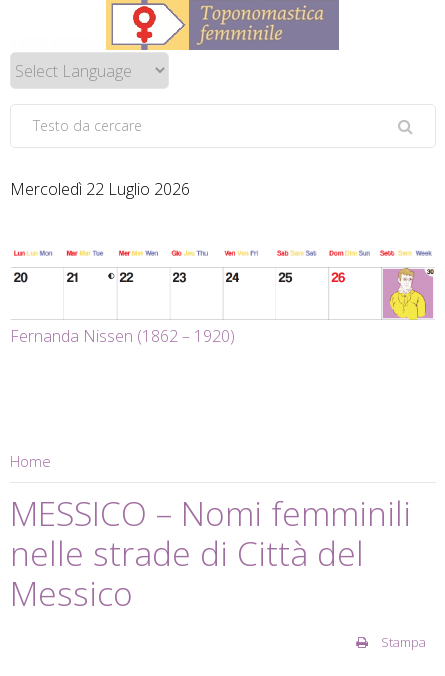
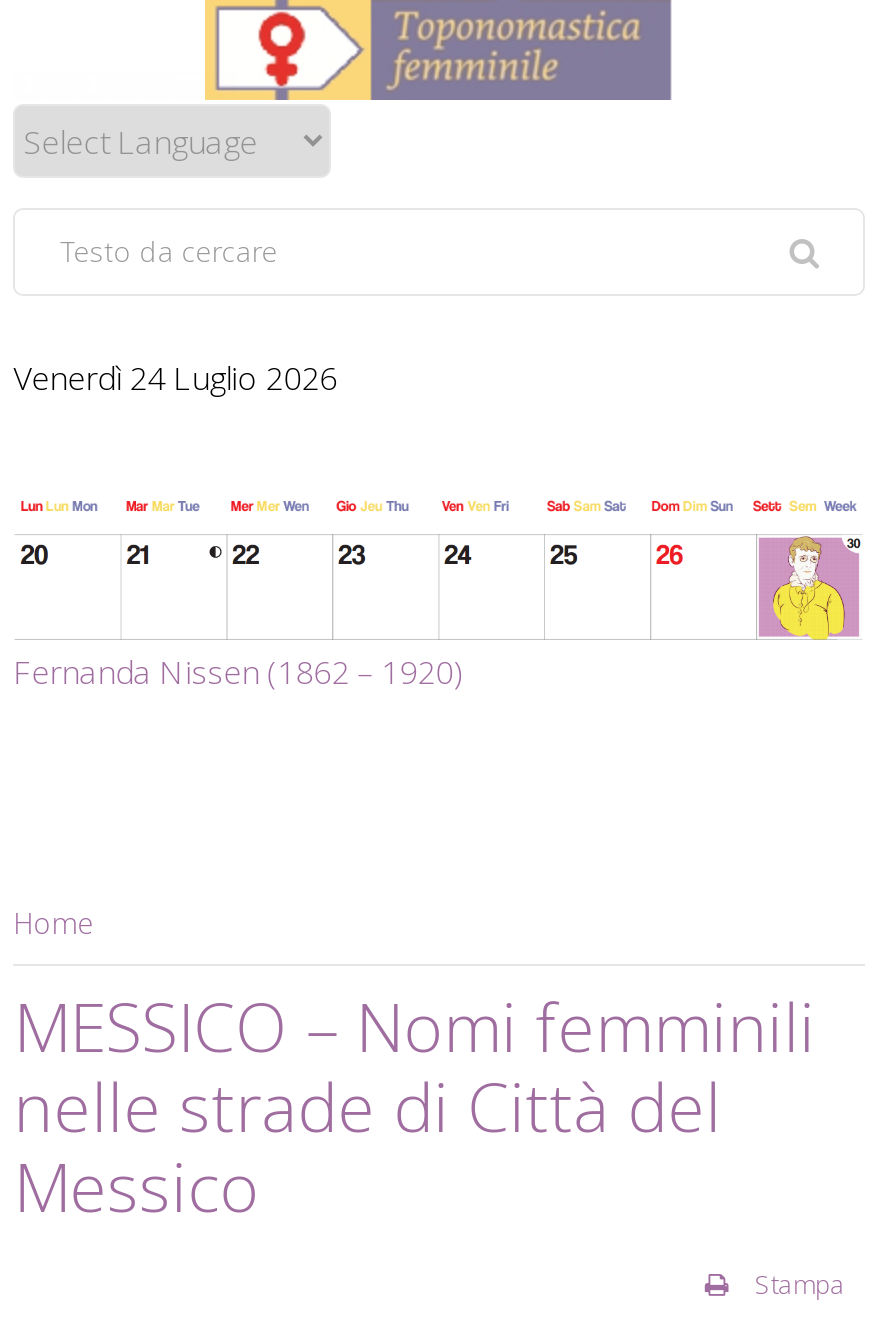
[10,178,190,200] Mercoledì 22 Luglio 2026 -> [13,356,337,400] Venerdì 24 Luglio 2026

